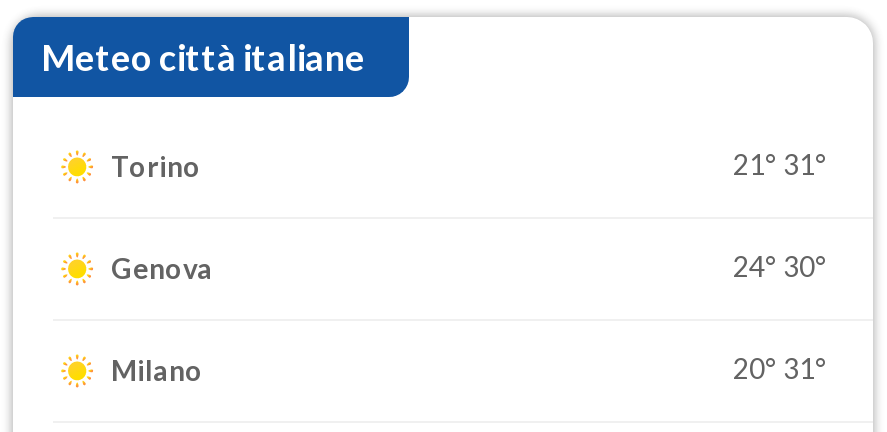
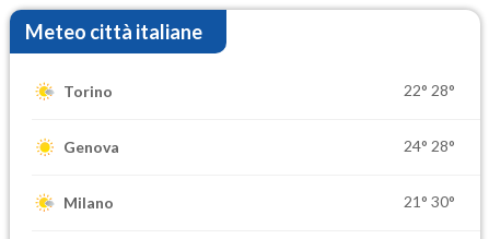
[733,147,827,181] 21° 31° -> [404,81,455,100] 22° 28°
[733,249,827,283] 24° 30° -> [404,137,455,155] 24° 28°
[733,351,827,385] 20° 31° -> [404,192,455,211] 21° 30°

